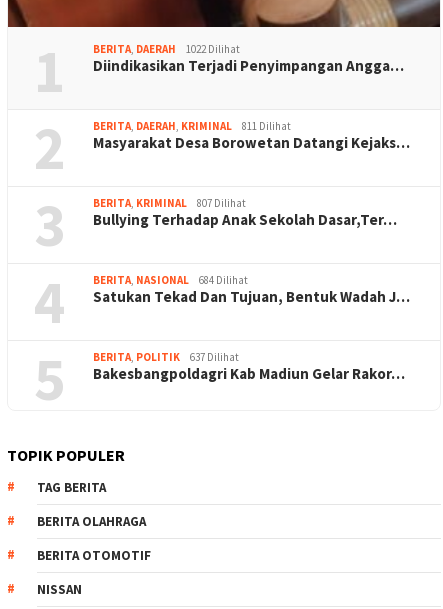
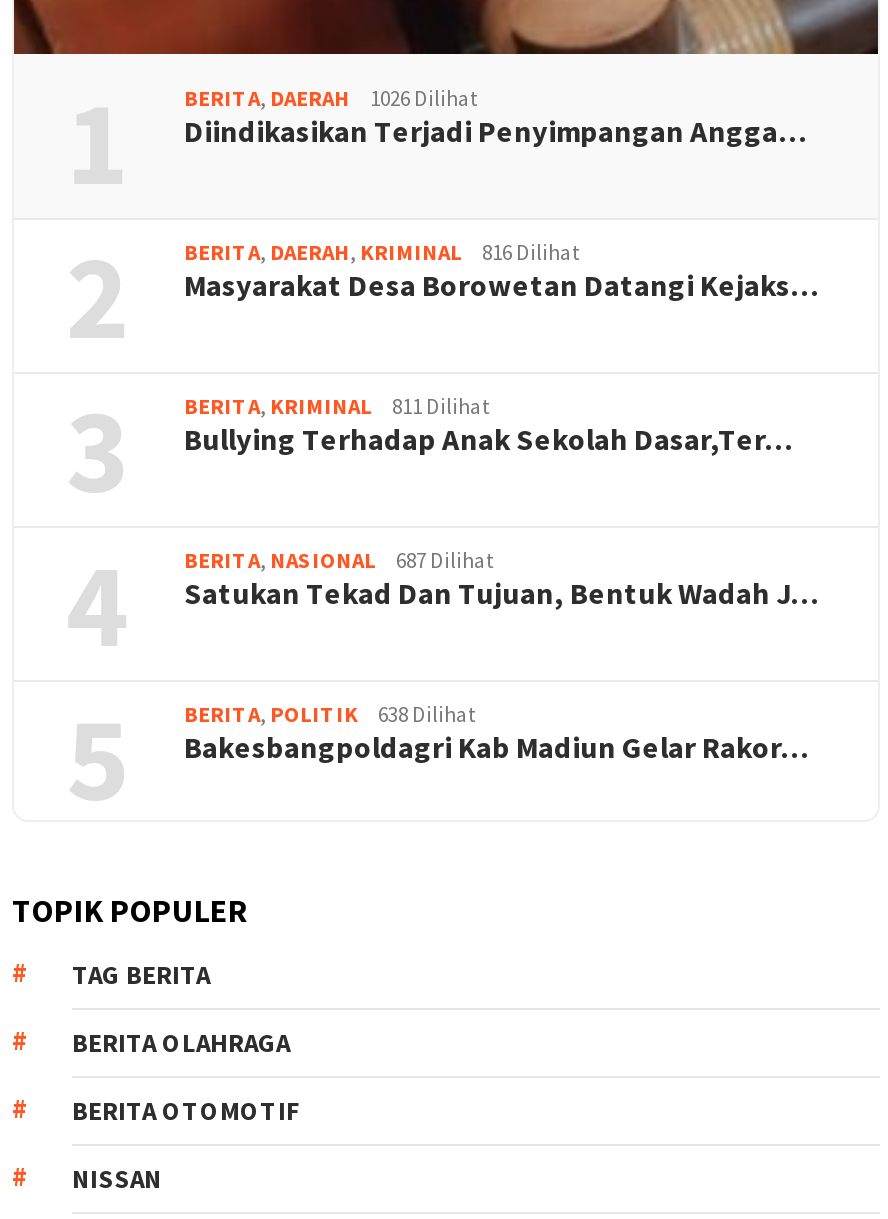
[93,42,240,56] BERITA, DAERAH 1022 Dilihat -> [184,83,478,111] BERITA, DAERAH 1026 Dilihat
[93,119,291,133] BERITA, DAERAH, KRIMINAL 811 Dilihat -> [184,237,580,265] BERITA, DAERAH, KRIMINAL 816 Dilihat
[93,196,246,210] BERITA, KRIMINAL 807 Dilihat -> [184,391,490,419] BERITA, KRIMINAL 811 Dilihat
[93,273,248,287] BERITA, NASIONAL 684 Dilihat -> [184,545,494,573] BERITA, NASIONAL 687 Dilihat
[93,350,239,364] BERITA, POLITIK 637 Dilihat -> [184,699,476,727] BERITA, POLITIK 638 Dilihat

